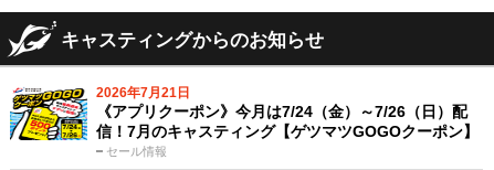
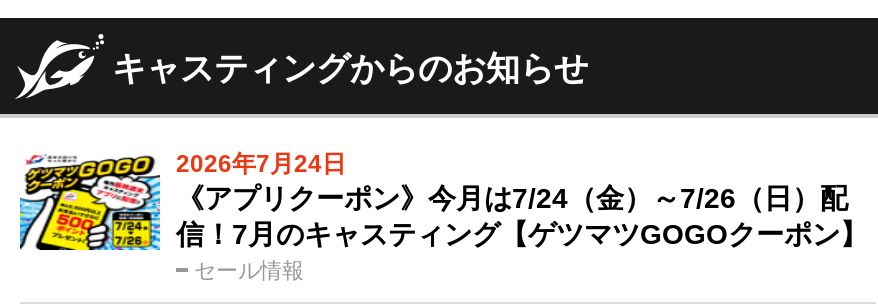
[96,85,190,100] 2026年7月21日 -> [176,150,346,178] 2026年7月24日

